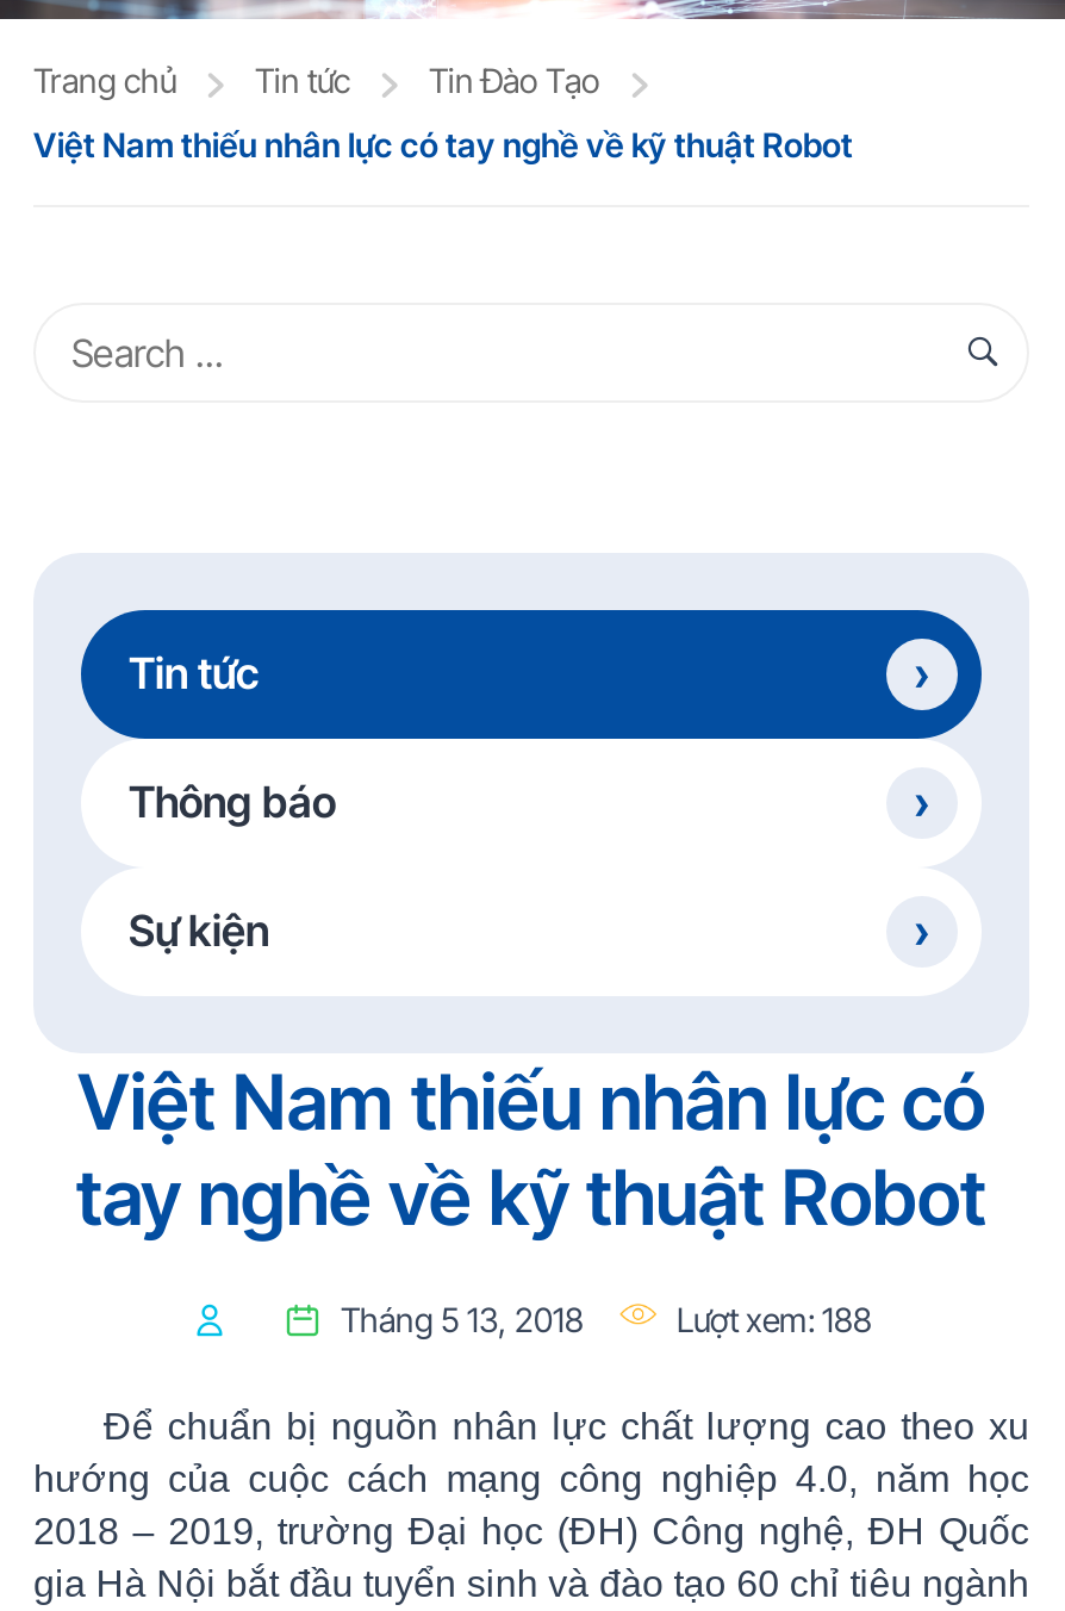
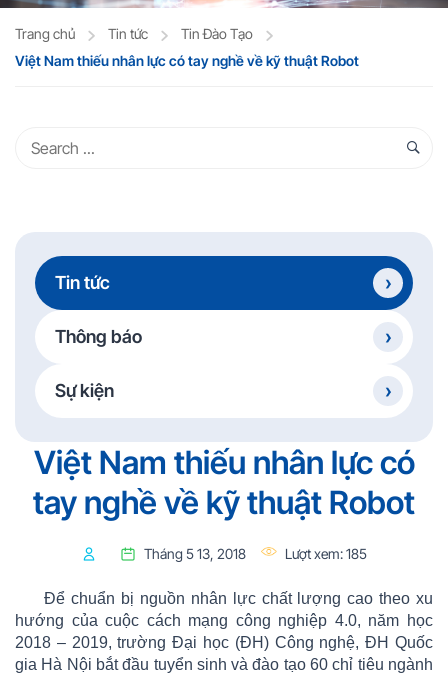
[677,1299,872,1339] Lượt xem: 188 -> [285,545,367,562] Lượt xem: 185

